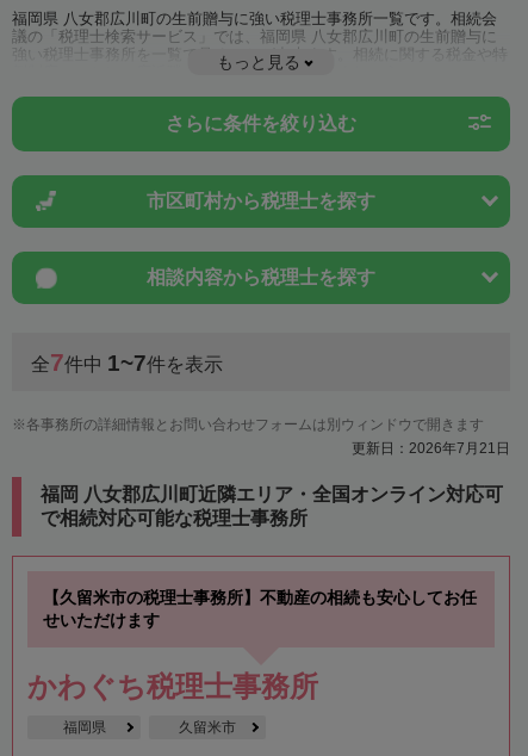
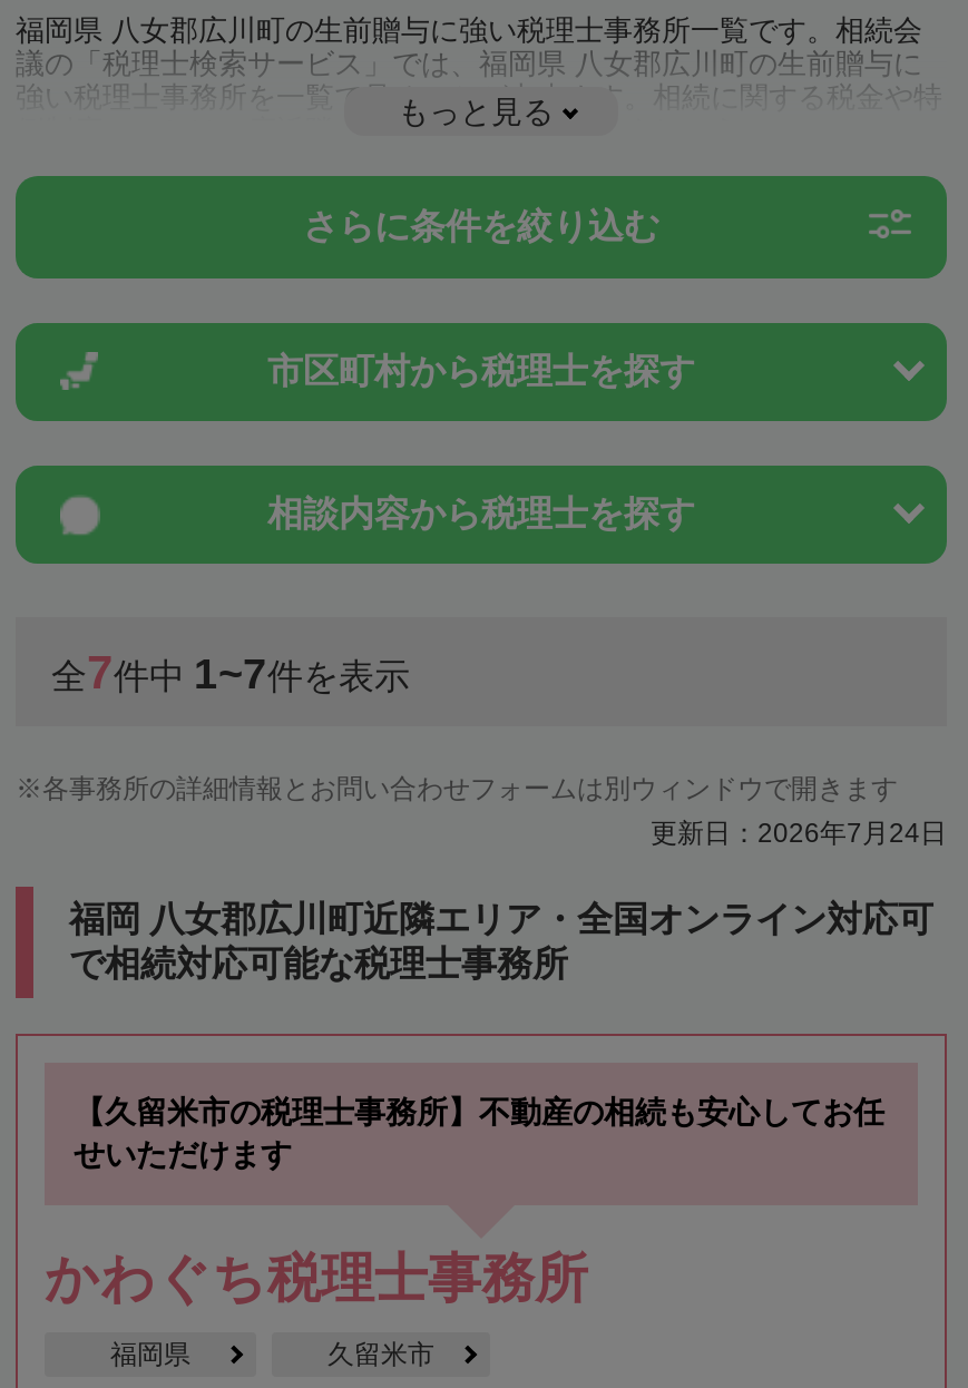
[352,440,510,456] 更新日：2026年7月21日 -> [651,817,947,848] 更新日：2026年7月24日

